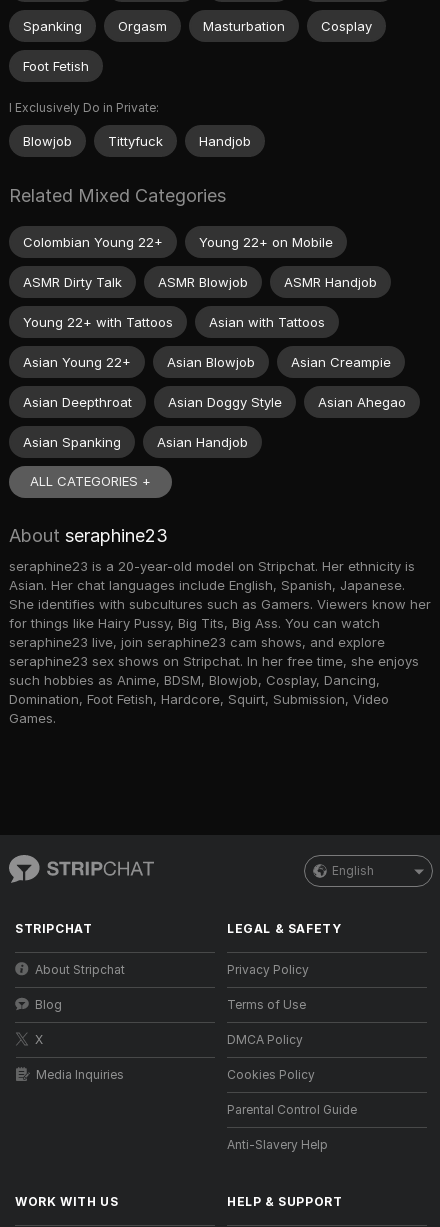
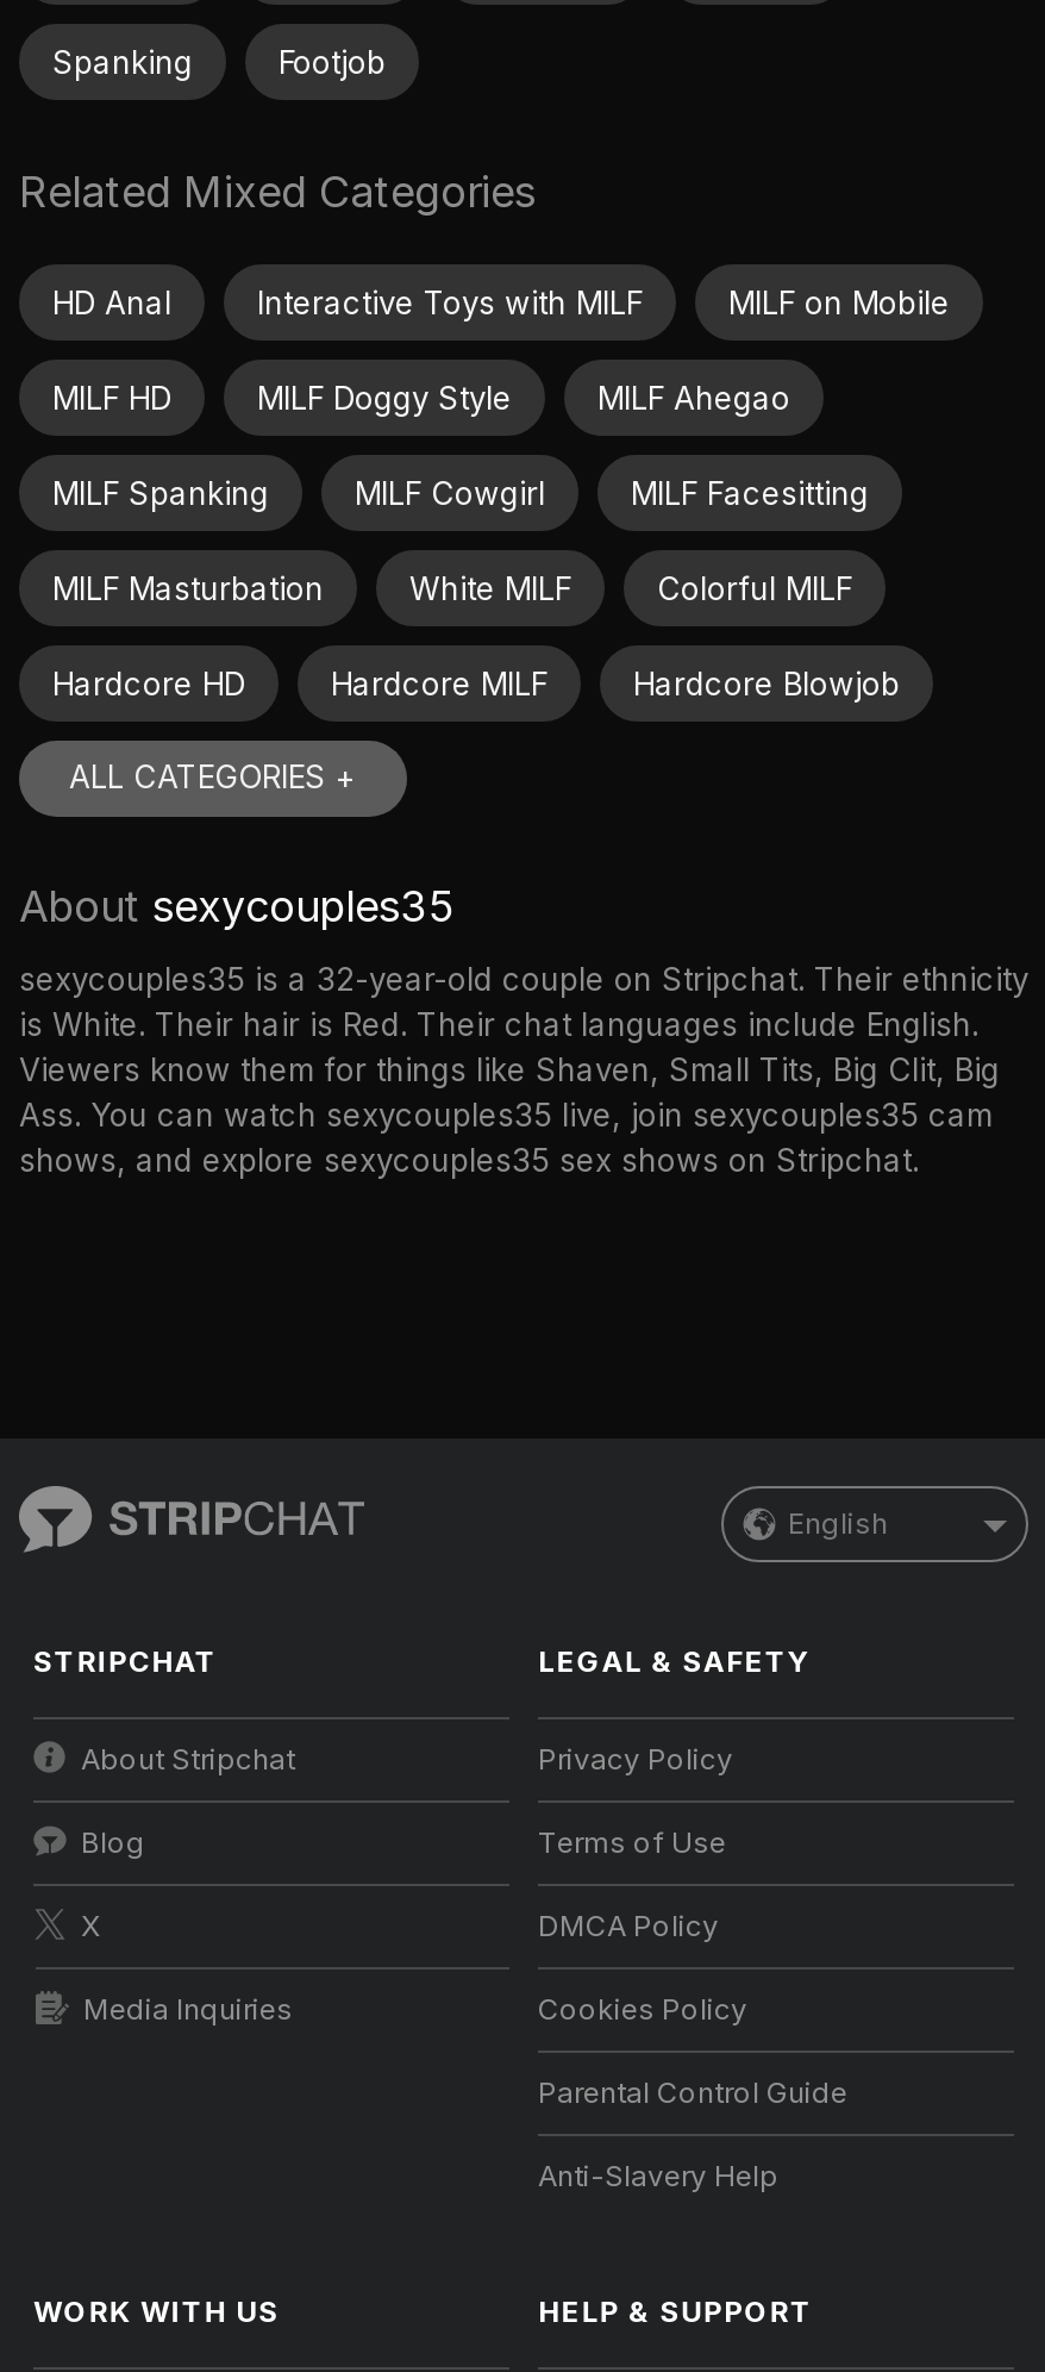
[9,18,372,149] Orgasm | Masturbation | Cosplay | Foot Fetish | I Exclusively Do in Private: | Blowjob | Tittyfuck | Handjob -> [279,42,386,80] Footjob
[23,234,406,450] Colombian Young 22+ | Young 22+ on Mobile | ASMR Dirty Talk | ASMR Blowjob | ASMR Handjob | Young 22+ with Tattoos | Asian with Tattoos | Asian Young 22+ | Asian Blowjob | Asian Creampie | Asian Deepthroat | Asian Doggy Style | Asian Ahegao | Asian Spanking | Asian Handjob -> [52,283,950,702] HD Anal | Interactive Toys with MILF | MILF on Mobile | MILF HD | MILF Doggy Style | MILF Ahegao | MILF Spanking | MILF Cowgirl | MILF Facesitting | MILF Masturbation | White MILF | Colorful MILF | Hardcore HD | Hardcore MILF | Hardcore Blowjob
[9,525,168,546] About seraphine23 -> [19,882,455,932] About sexycouples35
[9,558,431,726] seraphine23 is a 20-year-old model on Stripchat. Her ethnicity is | Asian. Her chat languages include English, Spanish, Japanese. | She identifies with subcultures such as Gamers. Viewers know her | for things like Hairy Pussy, Big Tits, Big Ass. You can watch | seraphine23 live, join seraphine23 cam shows, and explore | seraphine23 sex shows on Stripchat. In her free time, she enjoys | such hobbies as Anime, BDSM, Blowjob, Cosplay, Dancing, | Domination, Foot Fetish, Hardcore, Squirt, Submission, Video | Games. -> [19,960,1028,1180] sexycouples35 is a 32-year-old couple on Stripchat. Their ethnicity | is White. Their hair is Red. Their chat languages include English. | Viewers know them for things like Shaven, Small Tits, Big Clit, Big | Ass. You can watch sexycouples35 live, join sexycouples35 cam | shows, and explore sexycouples35 sex shows on Stripchat.

